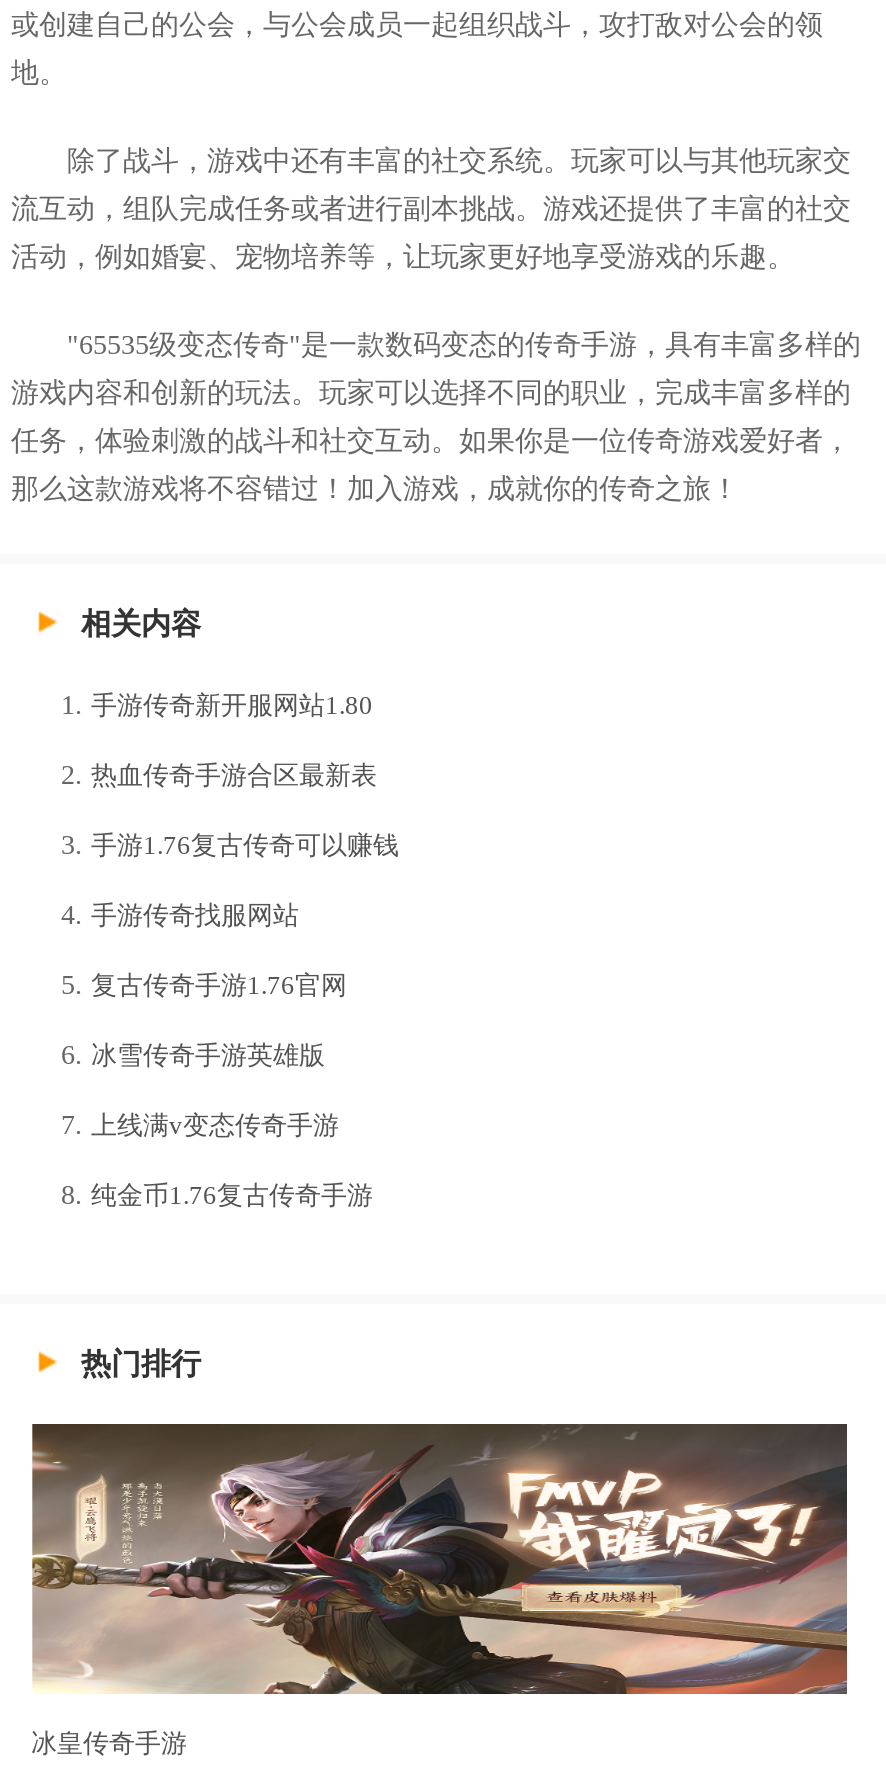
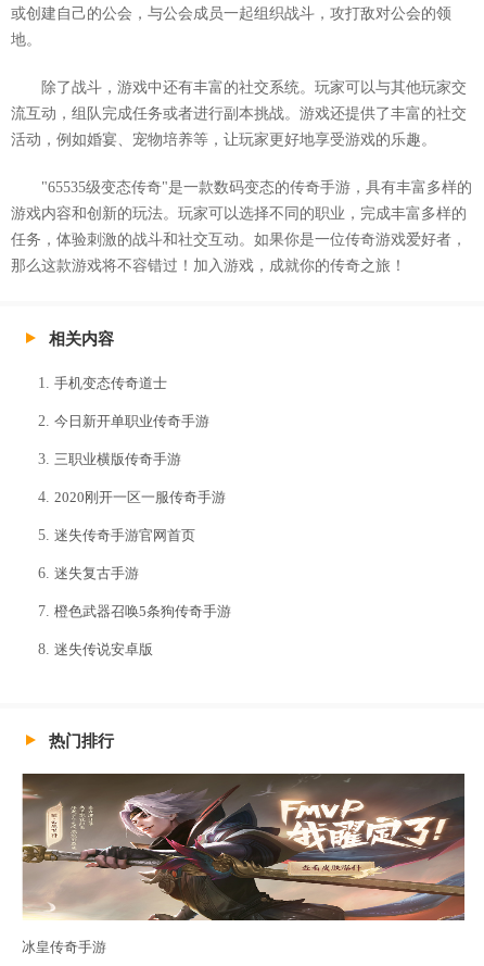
[91,690,373,720] 手游传奇新开服网站1.80 -> [54,375,167,391] 手机变态传奇道士
[91,760,377,790] 热血传奇手游合区最新表 -> [54,413,209,429] 今日新开单职业传奇手游
[91,830,399,860] 手游1.76复古传奇可以赚钱 -> [54,451,181,467] 三职业横版传奇手游
[91,900,299,930] 手游传奇找服网站 -> [54,489,226,505] 2020刚开一区一服传奇手游
[91,970,347,1000] 复古传奇手游1.76官网 -> [54,527,195,543] 迷失传奇手游官网首页
[91,1040,325,1070] 冰雪传奇手游英雄版 -> [54,565,139,581] 迷失复古手游
[91,1110,339,1140] 上线满v变态传奇手游 -> [54,603,231,619] 橙色武器召唤5条狗传奇手游
[91,1180,373,1210] 纯金币1.76复古传奇手游 -> [54,641,153,657] 迷失传说安卓版

